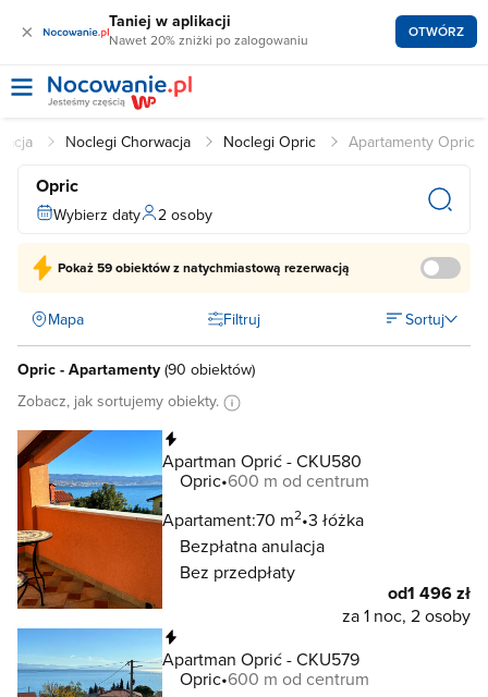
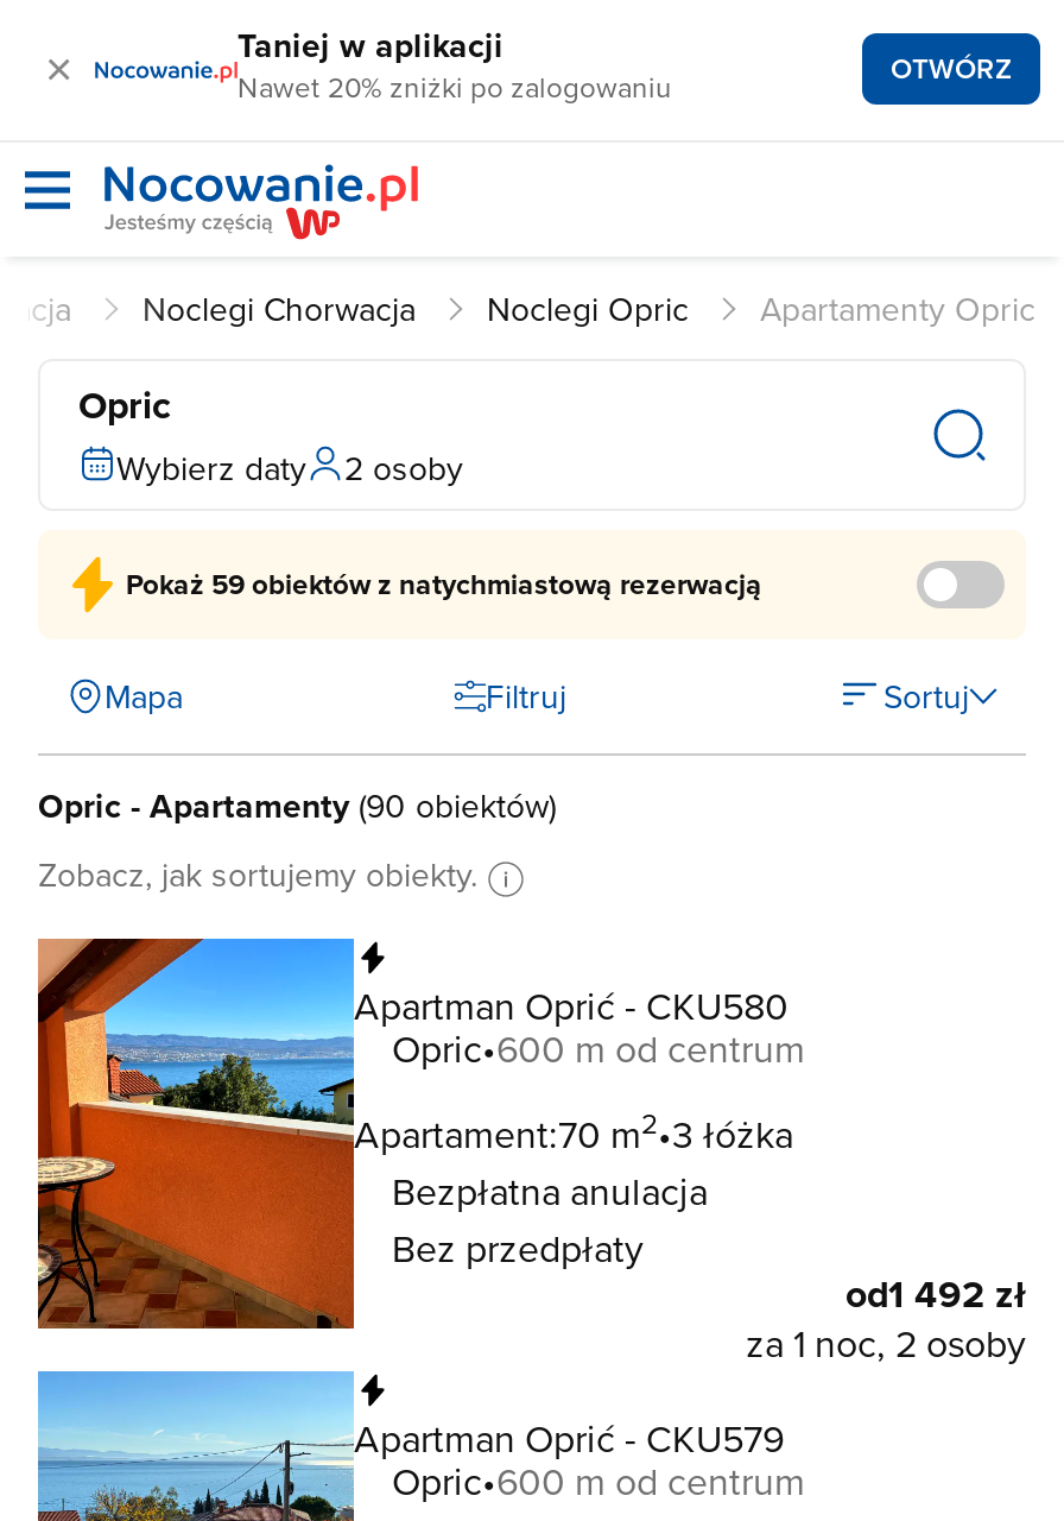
[388,580,471,606] od1 496 zł -> [845,1267,1026,1321] od1 492 zł

